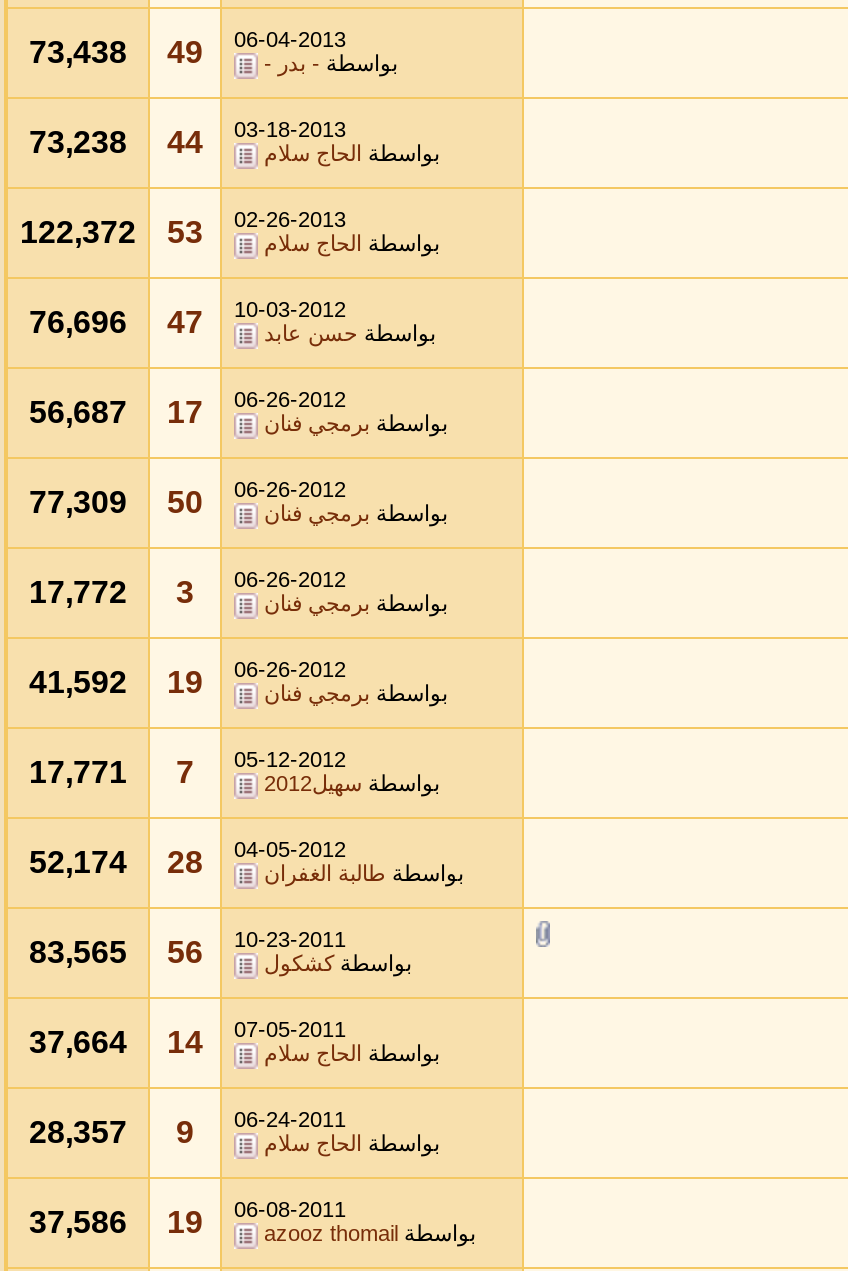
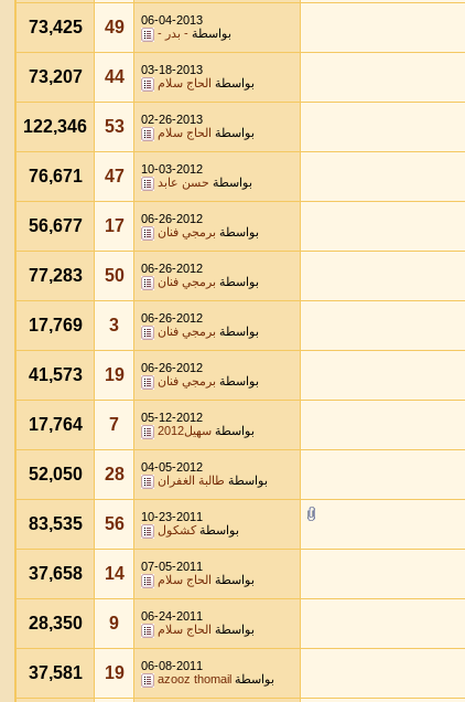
[29,27,346,69] 73,438 49 06-04-2013 -> [28,13,203,36] 73,425 49 06-04-2013
[29,117,346,159] 73,238 44 03-18-2013 -> [28,63,203,86] 73,207 44 03-18-2013
[20,207,346,249] 122,372 53 02-26-2013 -> [23,113,203,136] 122,346 53 02-26-2013
[29,297,346,339] 76,696 47 10-03-2012 -> [28,162,203,185] 76,671 47 10-03-2012
[29,387,346,429] 56,687 17 06-26-2012 -> [28,212,203,235] 56,677 17 06-26-2012
[29,477,346,519] 77,309 50 06-26-2012 -> [28,262,203,285] 77,283 50 06-26-2012
[29,567,346,609] 17,772 3 06-26-2012 -> [28,311,203,334] 17,769 3 06-26-2012
[29,657,346,699] 41,592 19 06-26-2012 -> [28,361,203,384] 41,573 19 06-26-2012
[29,747,346,789] 17,771 7 05-12-2012 -> [28,411,203,434] 17,764 7 05-12-2012
[29,837,346,879] 52,174 28 04-05-2012 -> [28,460,203,483] 52,050 28 04-05-2012
[29,927,346,969] 83,565 56 10-23-2011 -> [28,510,203,533] 83,535 56 10-23-2011
[29,1017,346,1059] 37,664 14 07-05-2011 -> [28,560,203,583] 37,658 14 07-05-2011
[29,1107,346,1149] 28,357 9 06-24-2011 -> [28,609,203,632] 28,350 9 06-24-2011
[29,1197,346,1239] 37,586 19 06-08-2011 -> [28,659,203,682] 37,581 19 06-08-2011

